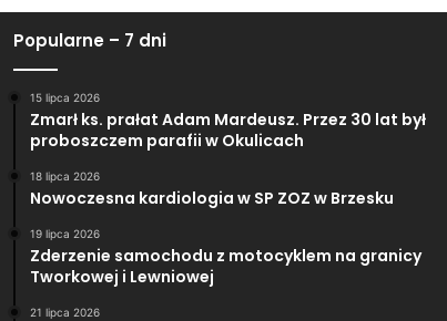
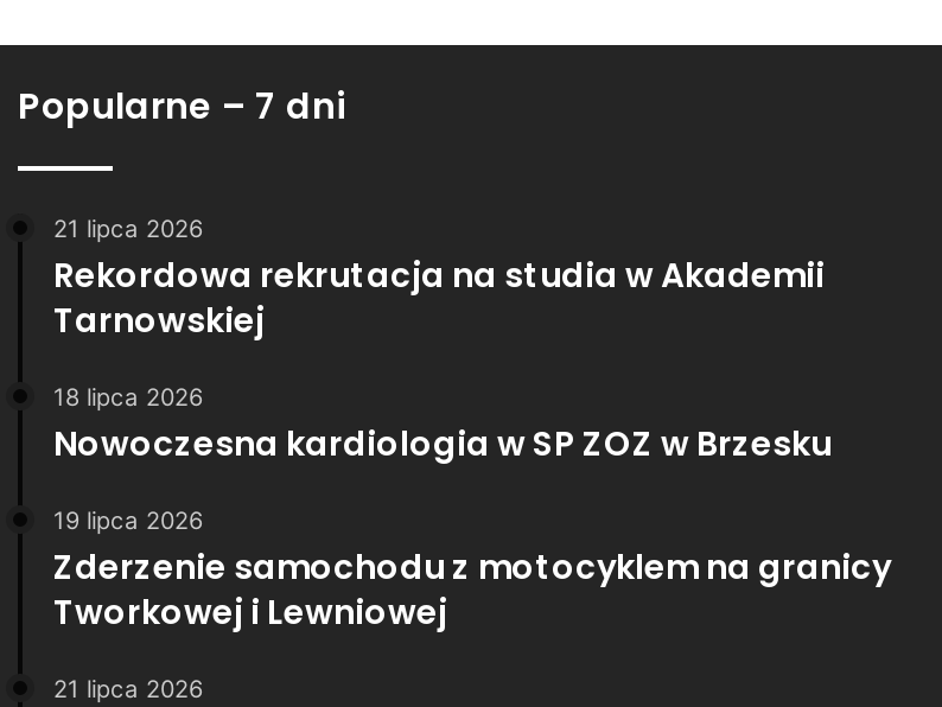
[30,91,426,152] 15 lipca 2026 | Zmarł ks. prałat Adam Mardeusz. Przez 30 lat był | proboszczem parafii w Okulicach -> [53,214,825,344] 21 lipca 2026 | Rekordowa rekrutacja na studia w Akademii | Tarnowskiej

